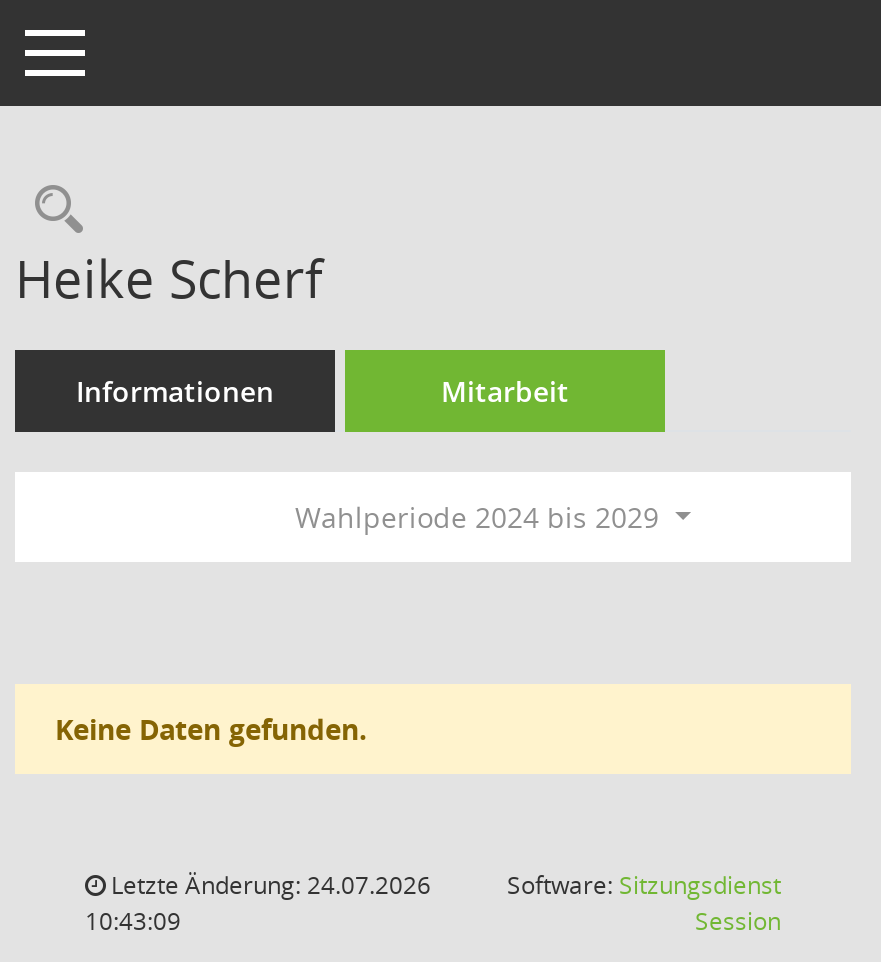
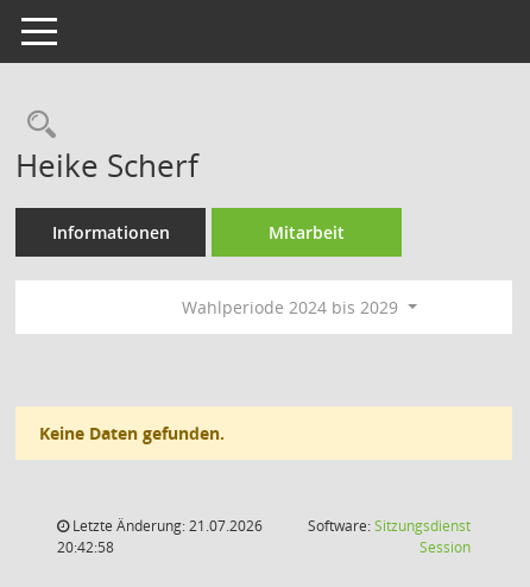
[105,868,431,902] Letzte Änderung: 24.07.2026 -> [69,516,263,536] Letzte Änderung: 21.07.2026
[85,904,181,938] 10:43:09 -> [57,537,114,557] 20:42:58

